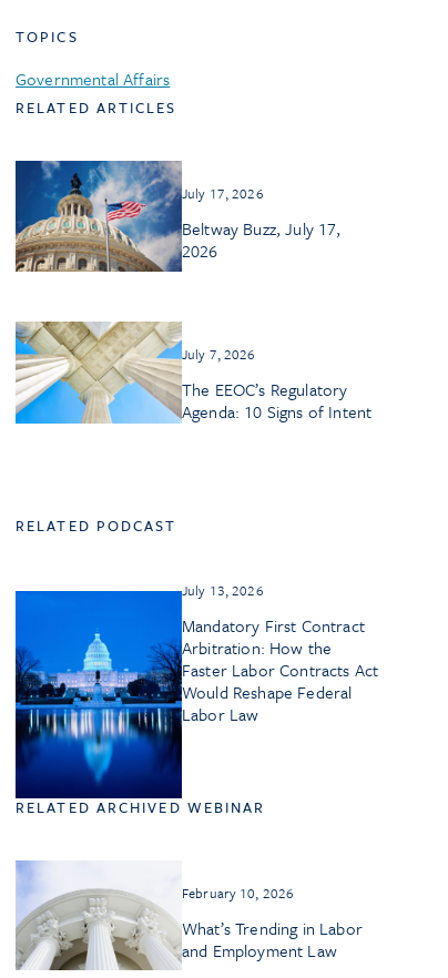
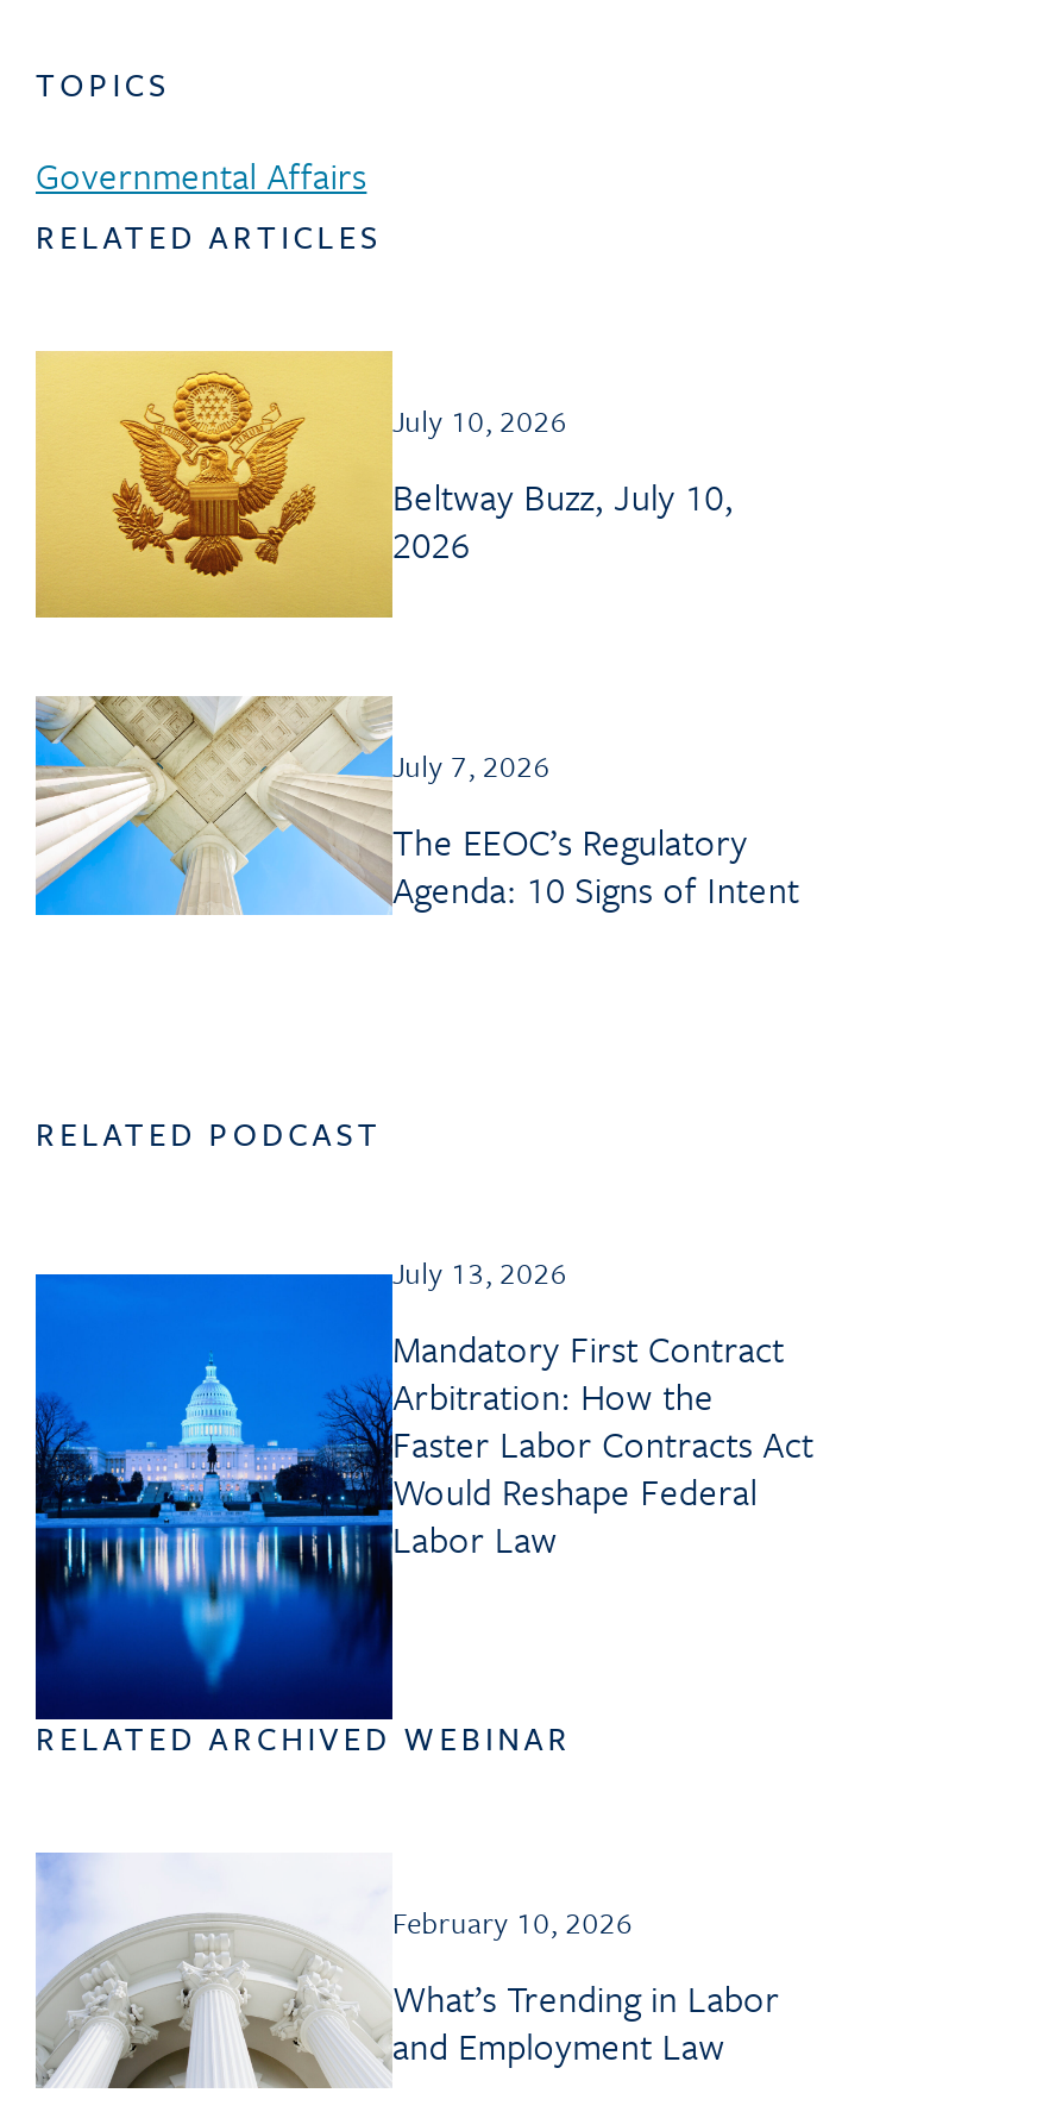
[14,160,264,285] [image] | July 17, 2026 -> [33,349,568,620] [image] | July 10, 2026
[182,216,341,241] Beltway Buzz, July 17, -> [392,470,734,522] Beltway Buzz, July 10,

